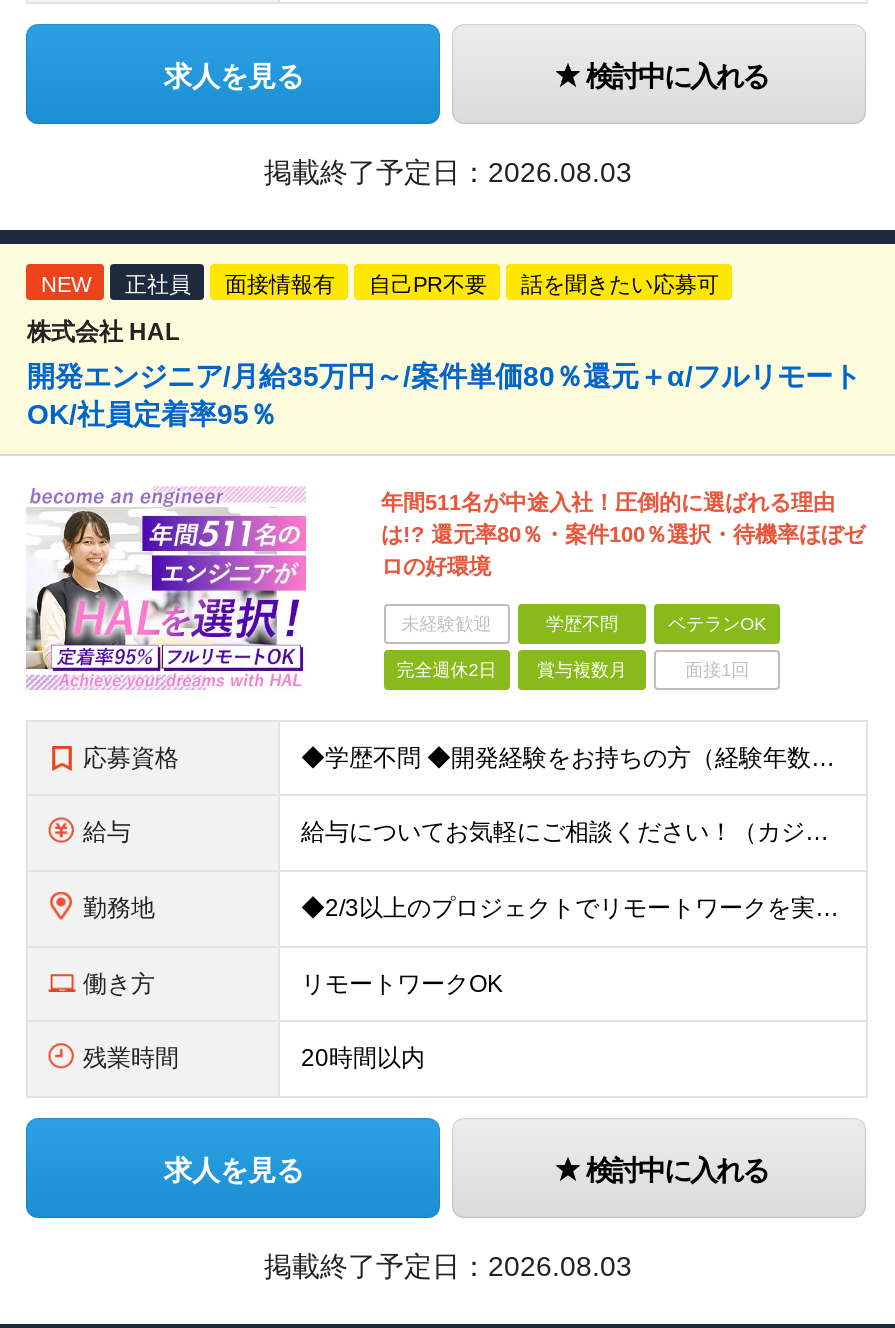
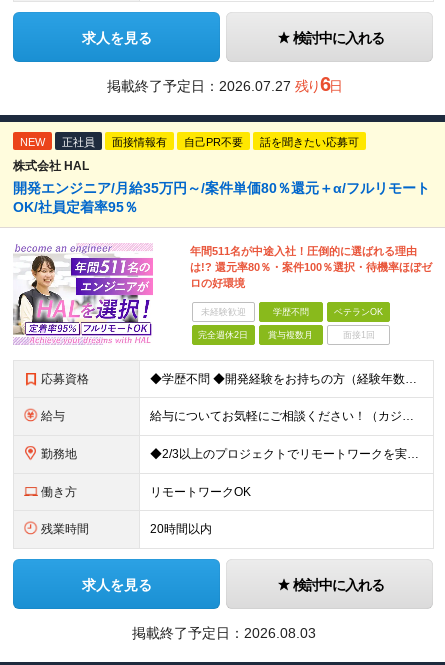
[264,156,632,188] 掲載終了予定日：2026.08.03 -> [106,73,341,95] 掲載終了予定日：2026.07.27 残り6日

